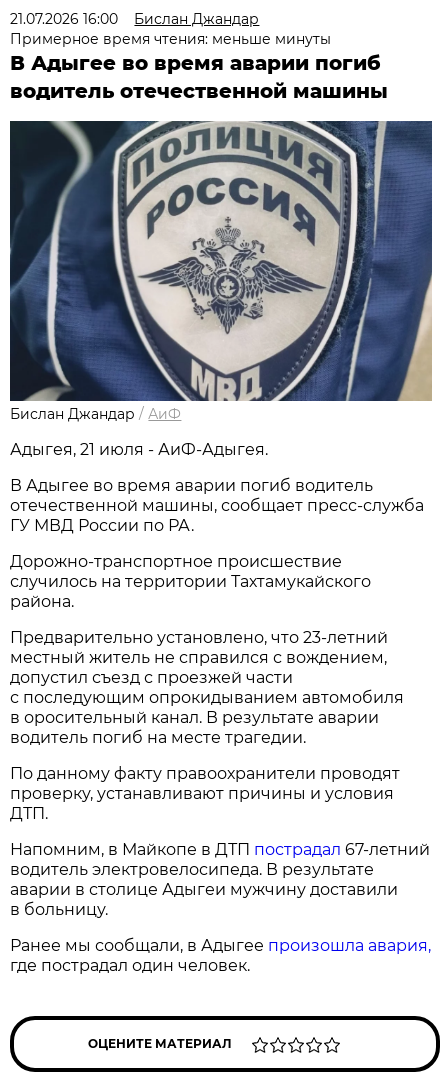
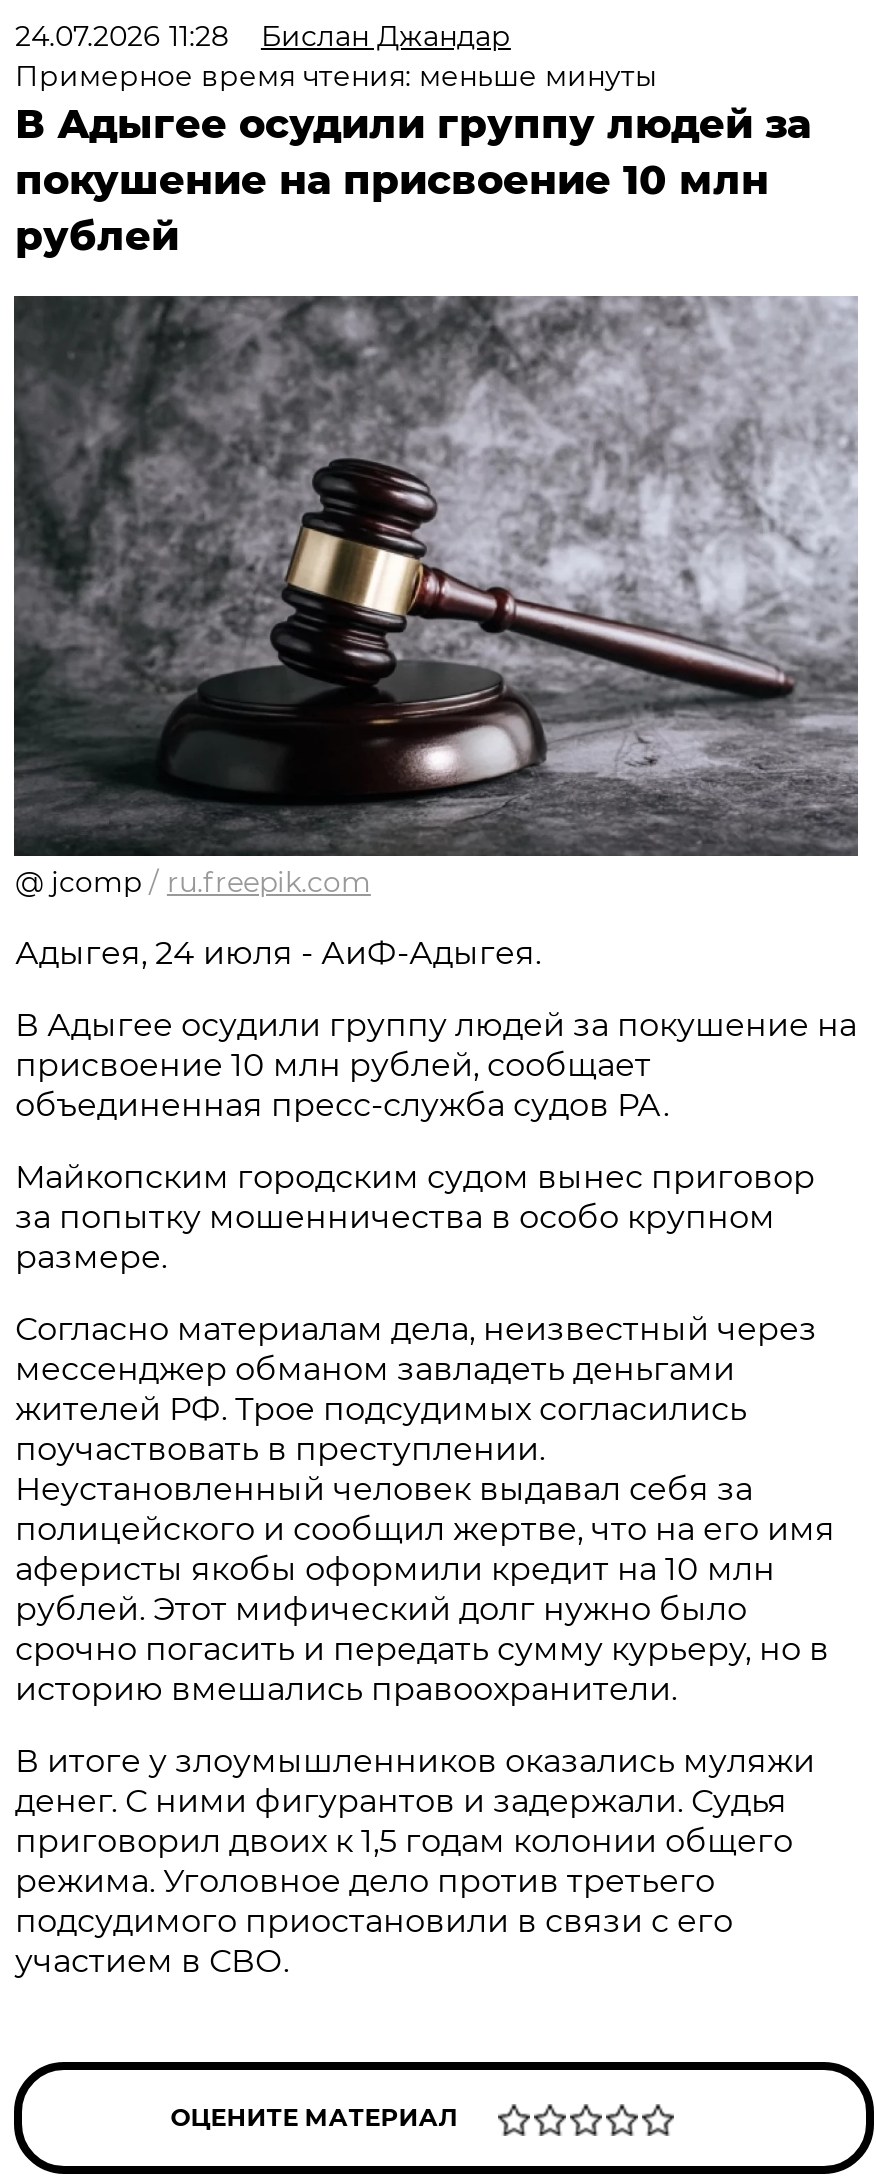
[10,10,259,28] 21.07.2026 16:00 Бислан Джандар -> [15,18,511,54] 24.07.2026 11:28 Бислан Джандар
[10,51,388,103] В Адыгее во время аварии погиб | водитель отечественной машины -> [15,100,811,260] В Адыгее осудили группу людей за | покушение на присвоение 10 млн | рублей
[10,120,433,975] [image] | Бислан Джандар / АиФ | Адыгея, 21 июля - АиФ-Адыгея. | В Адыгее во время аварии погиб водитель | отечественной машины, сообщает пресс-служба | ГУ МВД России по РА. | Дорожно-транспортное происшествие | случилось на территории Тахтамукайского | района. | Предварительно установлено, что 23-летний | местный житель не справился с вождением, | допустил съезд с проезжей части | с последующим опрокидыванием автомобиля | в оросительный канал. В результате аварии | водитель погиб на месте трагедии. | По данному факту правоохранители проводят | проверку, устанавливают причины и условия | ДТП. | Напомним, в Майкопе в ДТП пострадал 67-летний | водитель электровелосипеда. В результате | аварии в столице Адыгеи мужчину доставили | в больницу. | Ранее мы сообщали, в Адыгее произошла авария, | где пострадал один человек. -> [14,272,860,1980] [image] | @ jcomp / ru.freepik.com | Адыгея, 24 июля - АиФ-Адыгея. | В Адыгее осудили группу людей за покушение на | присвоение 10 млн рублей, сообщает | объединенная пресс-служба судов РА. | Майкопским городским судом вынес приговор | за попытку мошенничества в особо крупном | размере. | Согласно материалам дела, неизвестный через | мессенджер обманом завладеть деньгами | жителей РФ. Трое подсудимых согласились | поучаствовать в преступлении. | Неустановленный человек выдавал себя за | полицейского и сообщил жертве, что на его имя | аферисты якобы оформили кредит на 10 млн | рублей. Этот мифический долг нужно было | срочно погасить и передать сумму курьеру, но в | историю вмешались правоохранители. | В итоге у злоумышленников оказались муляжи | денег. С ними фигурантов и задержали. Судья | приговорил двоих к 1,5 годам колонии общего | режима. Уголовное дело против третьего | подсудимого приостановили в связи с его | участием в СВО.

